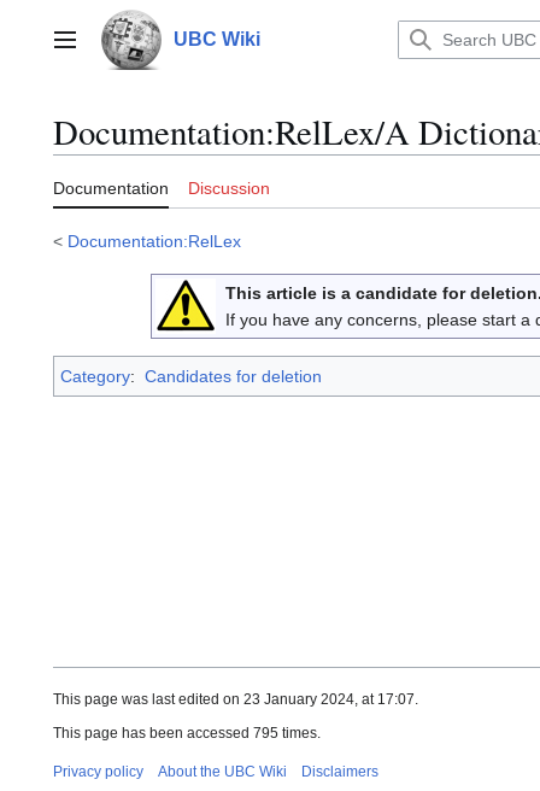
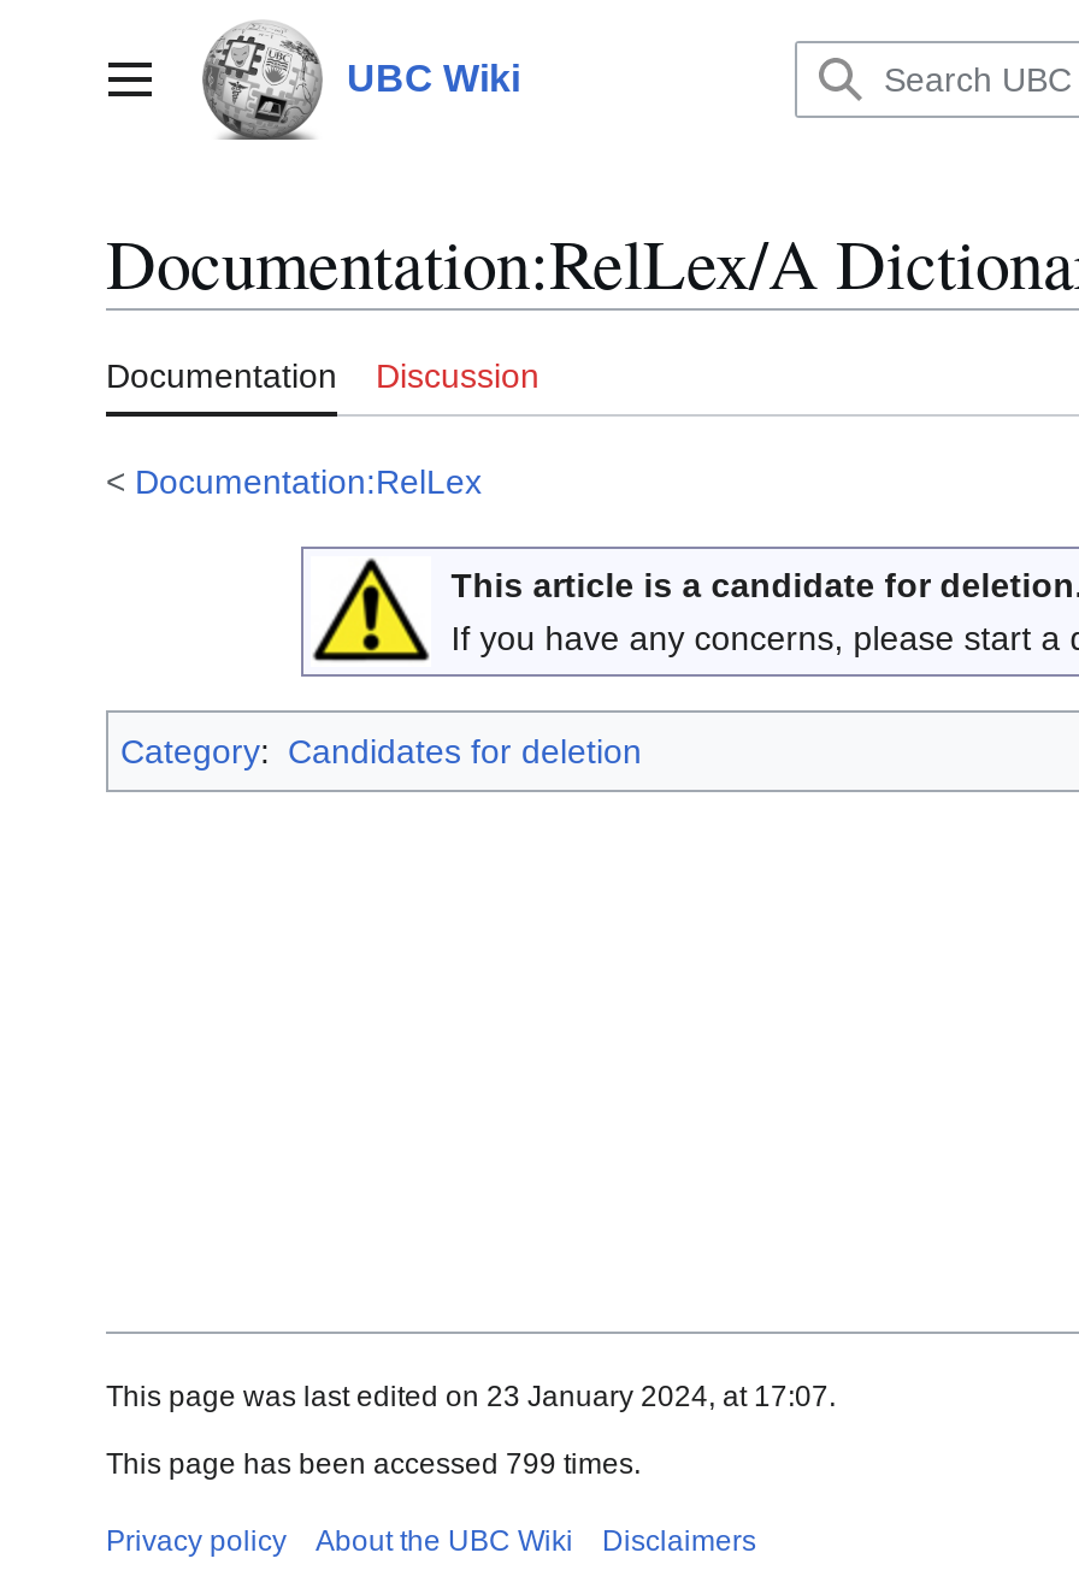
[53,725,321,741] This page has been accessed 795 times. -> [106,1447,641,1481] This page has been accessed 799 times.

